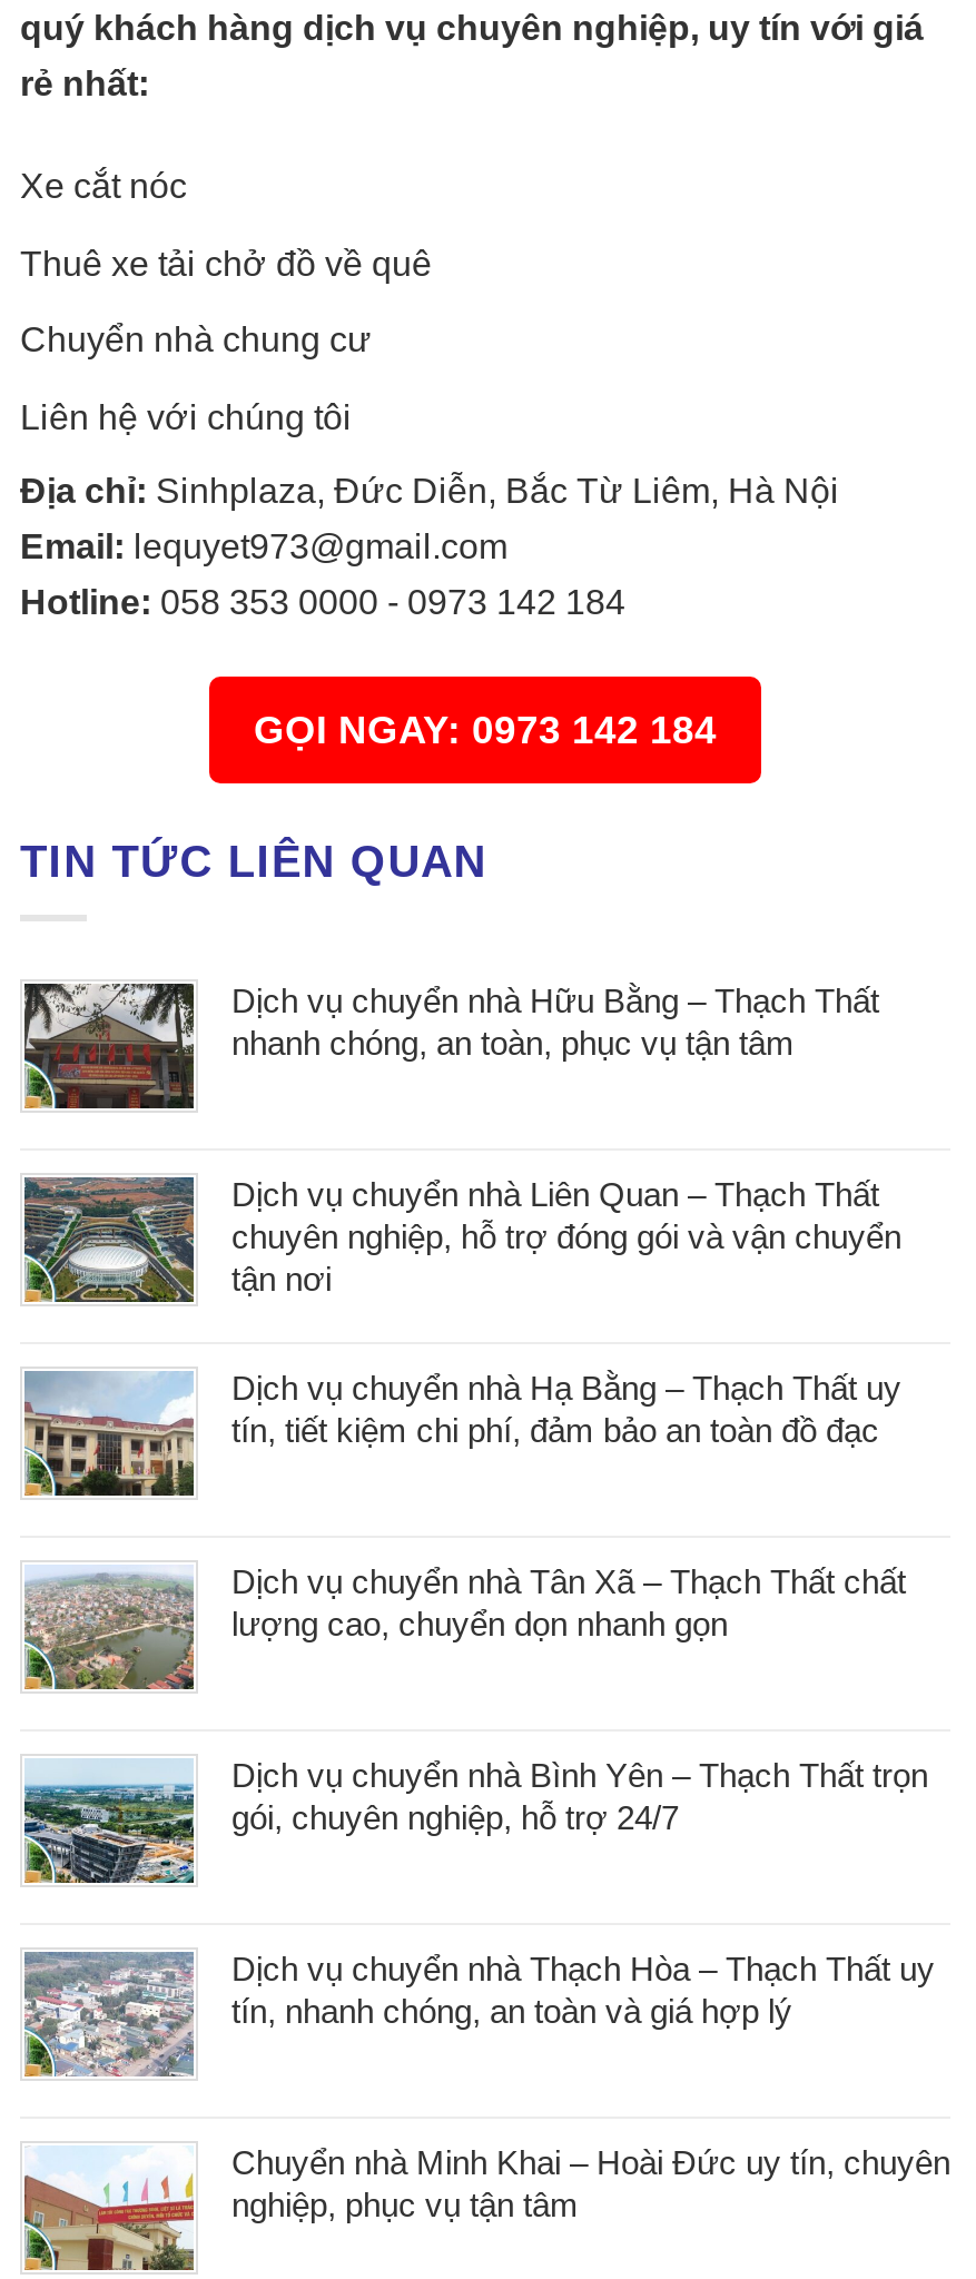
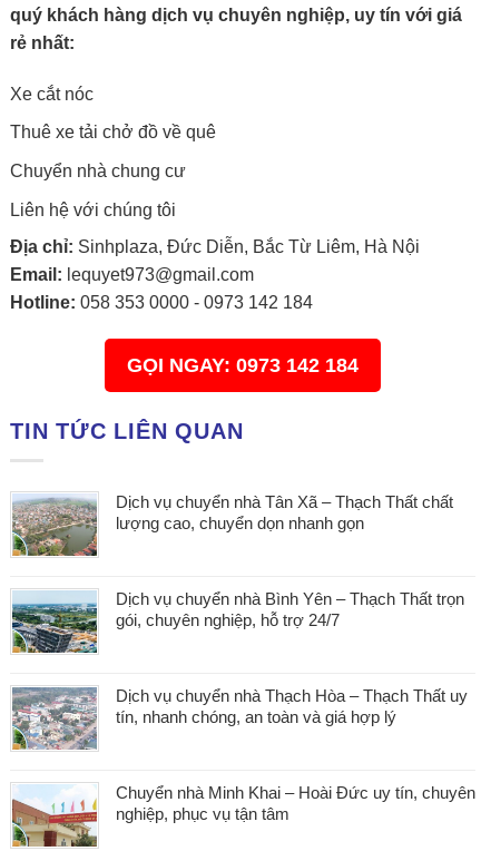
[22,980,879,1109] [image] | Dịch vụ chuyển nhà Hữu Bằng – Thạch Thất | nhanh chóng, an toàn, phục vụ tận tâm -> none
[22,1176,901,1450] [image] | Dịch vụ chuyển nhà Liên Quan – Thạch Thất | chuyên nghiệp, hỗ trợ đóng gói và vận chuyển | tận nơi | Dịch vụ chuyển nhà Hạ Bằng – Thạch Thất uy | tín, tiết kiệm chi phí, đảm bảo an toàn đồ đạc -> none
[24,1374,194,1497] [image] -> none

